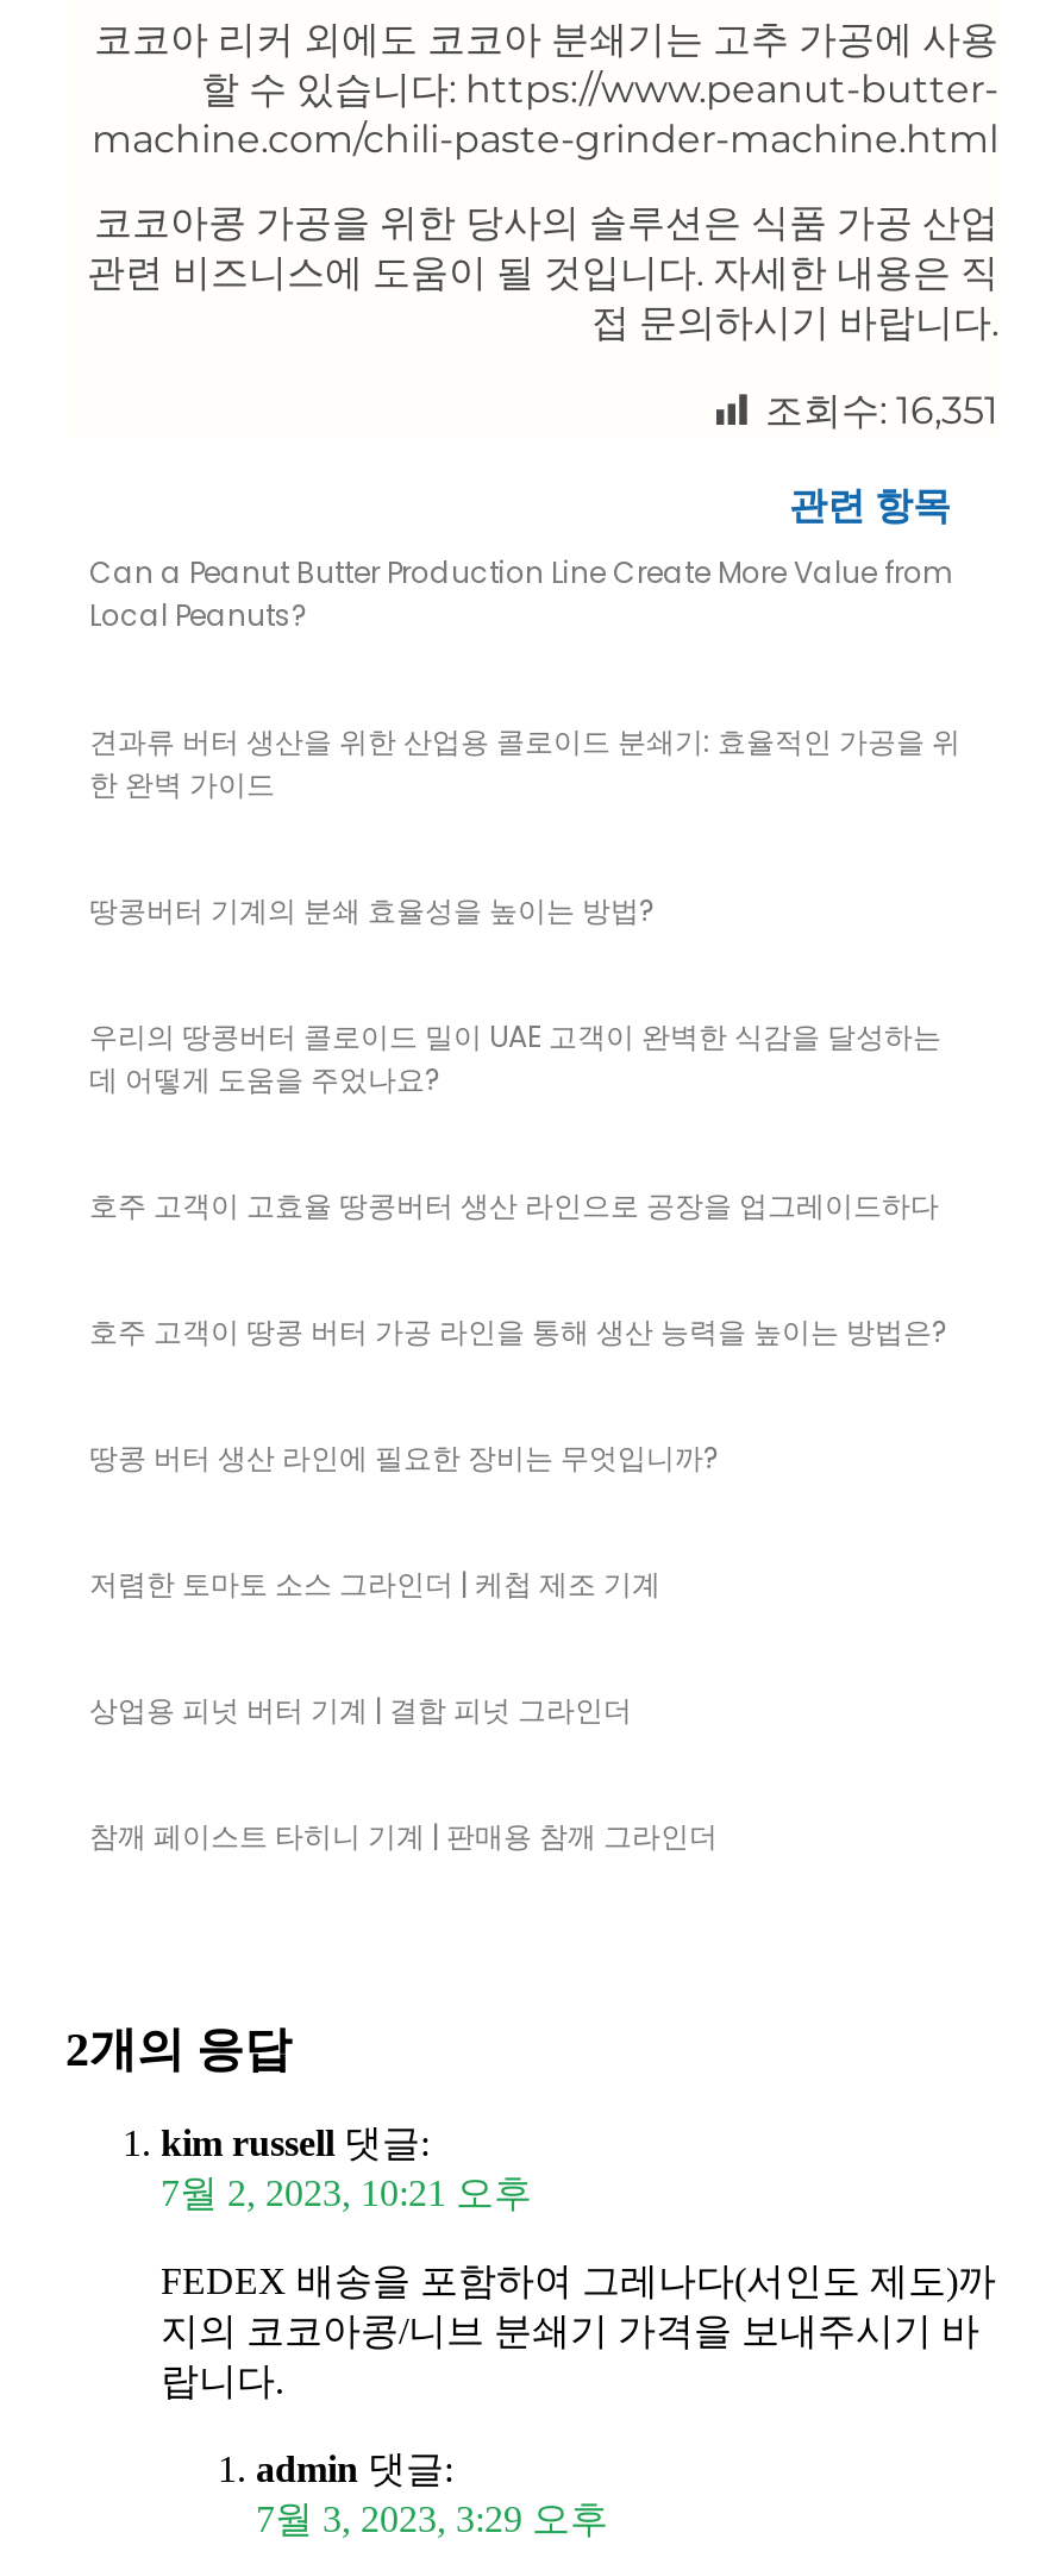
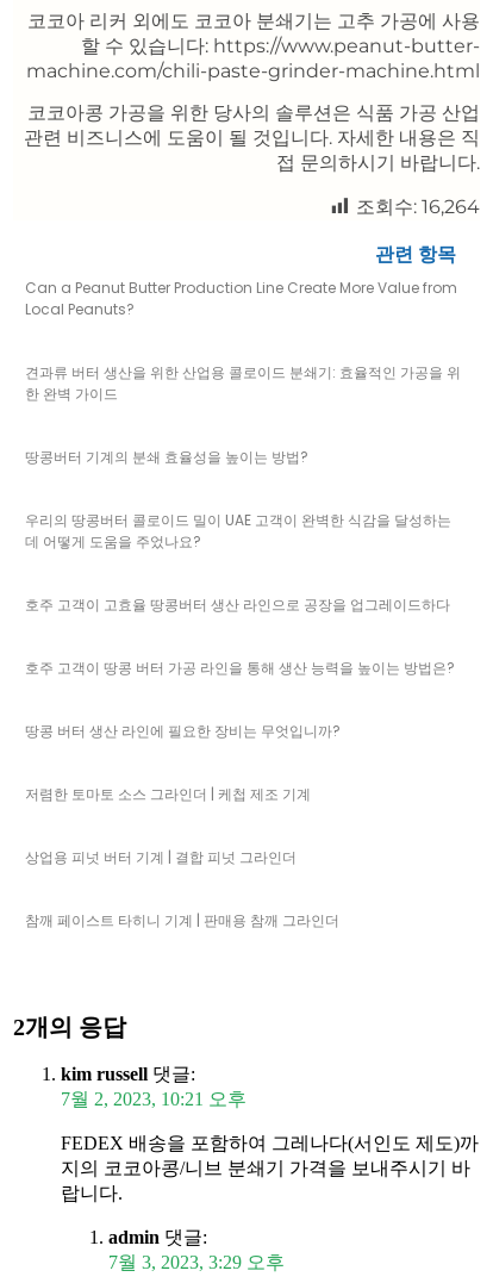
[765,388,998,434] 조회수: 16,351 -> [356,196,480,218] 조회수: 16,264

